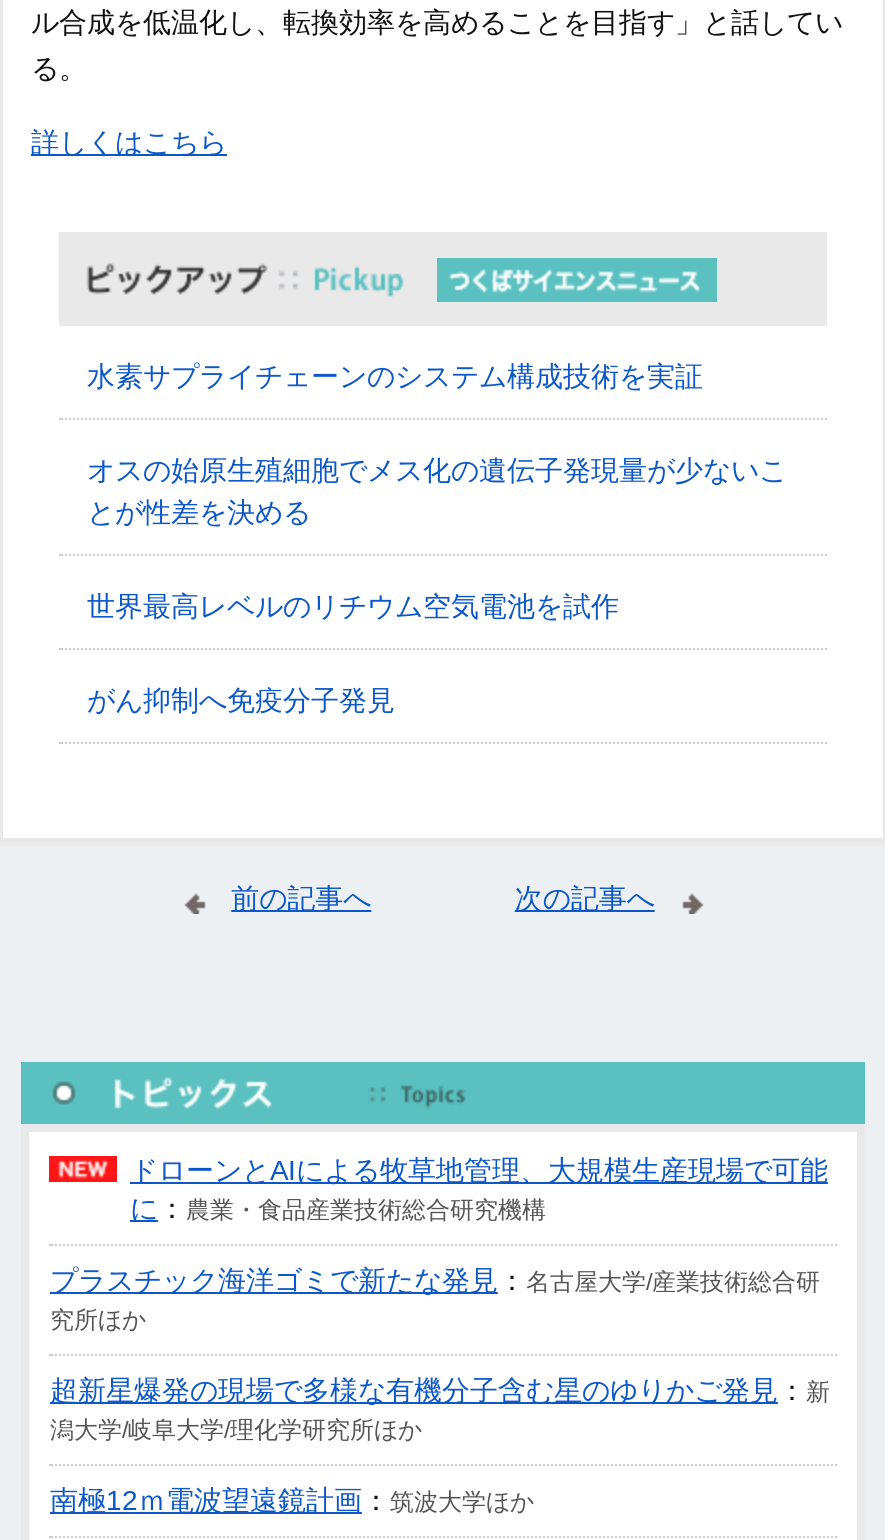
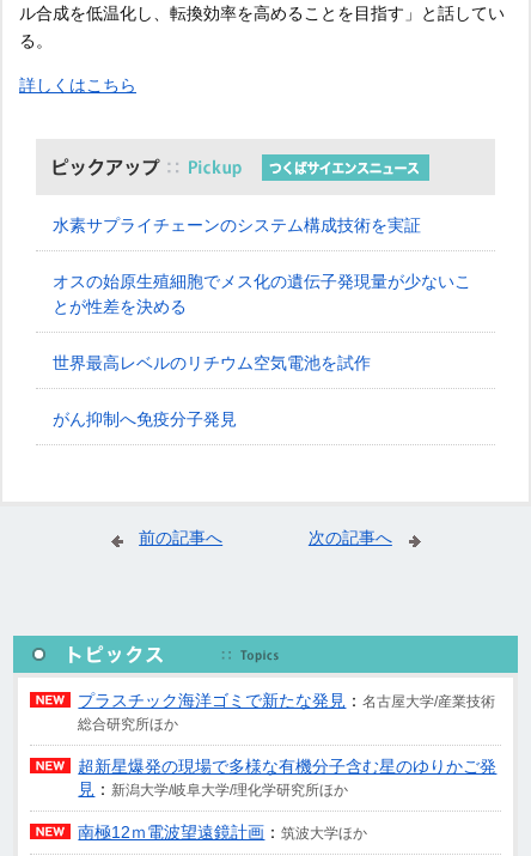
[50,1154,830,1444] ドローンとAIによる牧草地管理、大規模生産現場で可能 | に：農業・食品産業技術総合研究機構 | プラスチック海洋ゴミで新たな発見：名古屋大学/産業技術総合研 | 究所ほか | 超新星爆発の現場で多様な有機分子含む星のゆりかご発見：新 | 潟大学/岐阜大学/理化学研究所ほか -> [78,691,497,798] プラスチック海洋ゴミで新たな発見：名古屋大学/産業技術 | 総合研究所ほか | 超新星爆発の現場で多様な有機分子含む星のゆりかご発 | 見：新潟大学/岐阜大学/理化学研究所ほか

